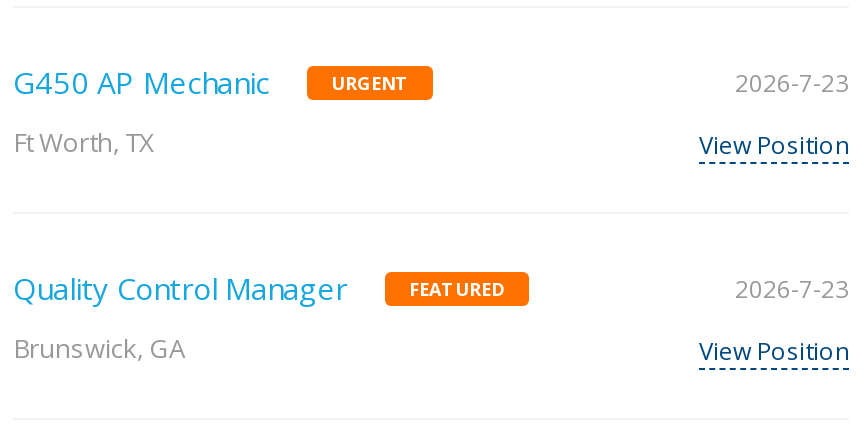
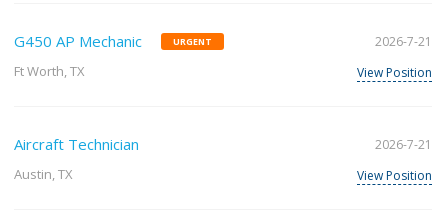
[735,66,849,100] 2026-7-23 -> [375,33,432,50] 2026-7-21
[13,268,505,308] Quality Control Manager | FEATURED -> [14,134,139,154] Aircraft Technician
[735,272,849,306] 2026-7-23 -> [375,136,432,153] 2026-7-21
[13,330,185,366] Brunswick, GA -> [14,165,73,183] Austin, TX

